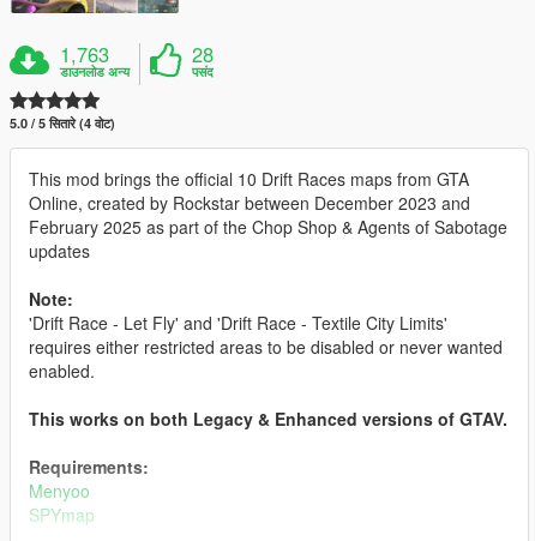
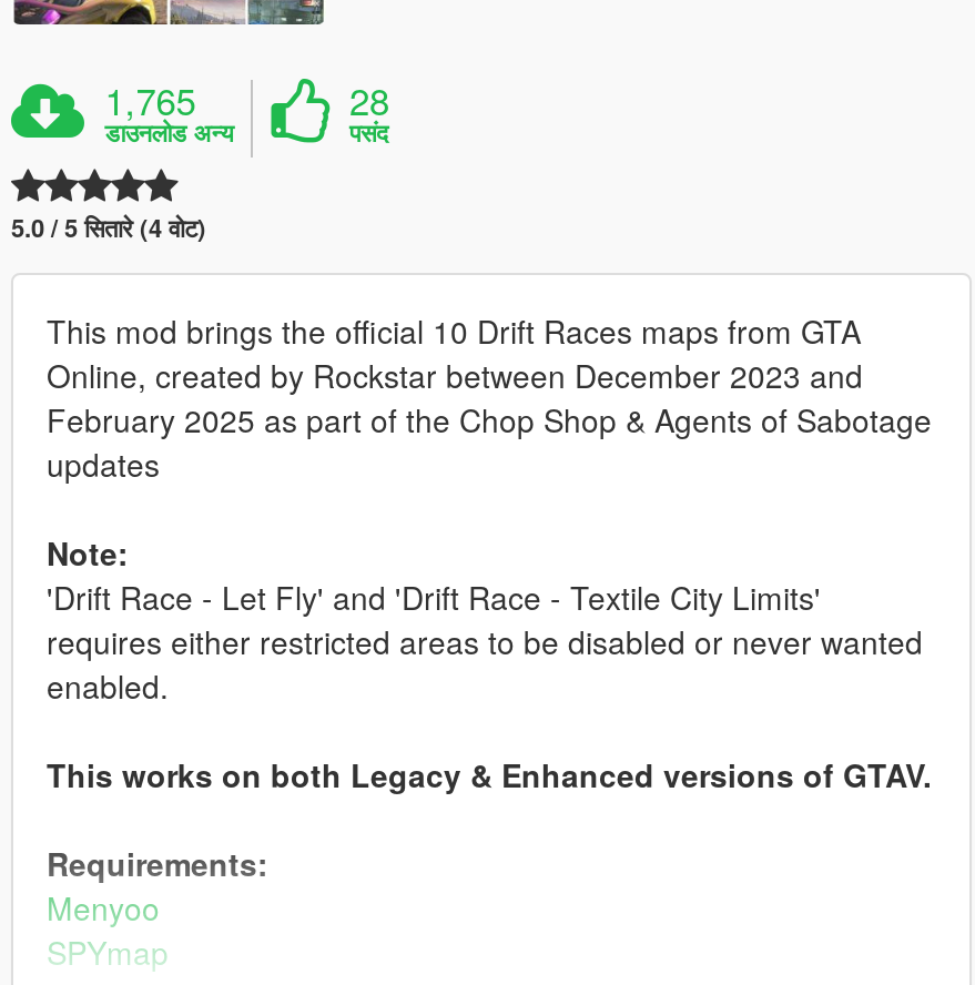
[60,39,109,68] 1,763 -> [105,73,196,126] 1,765

